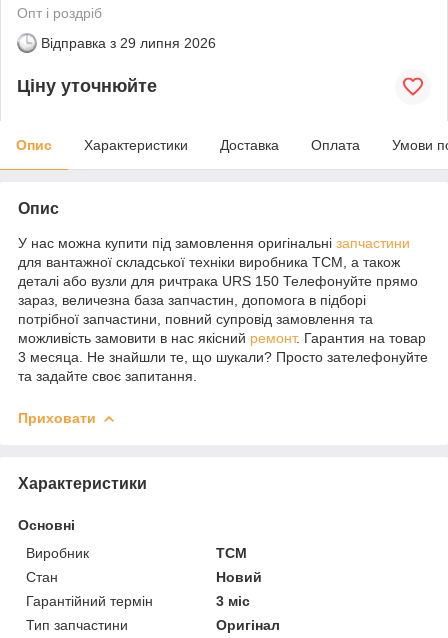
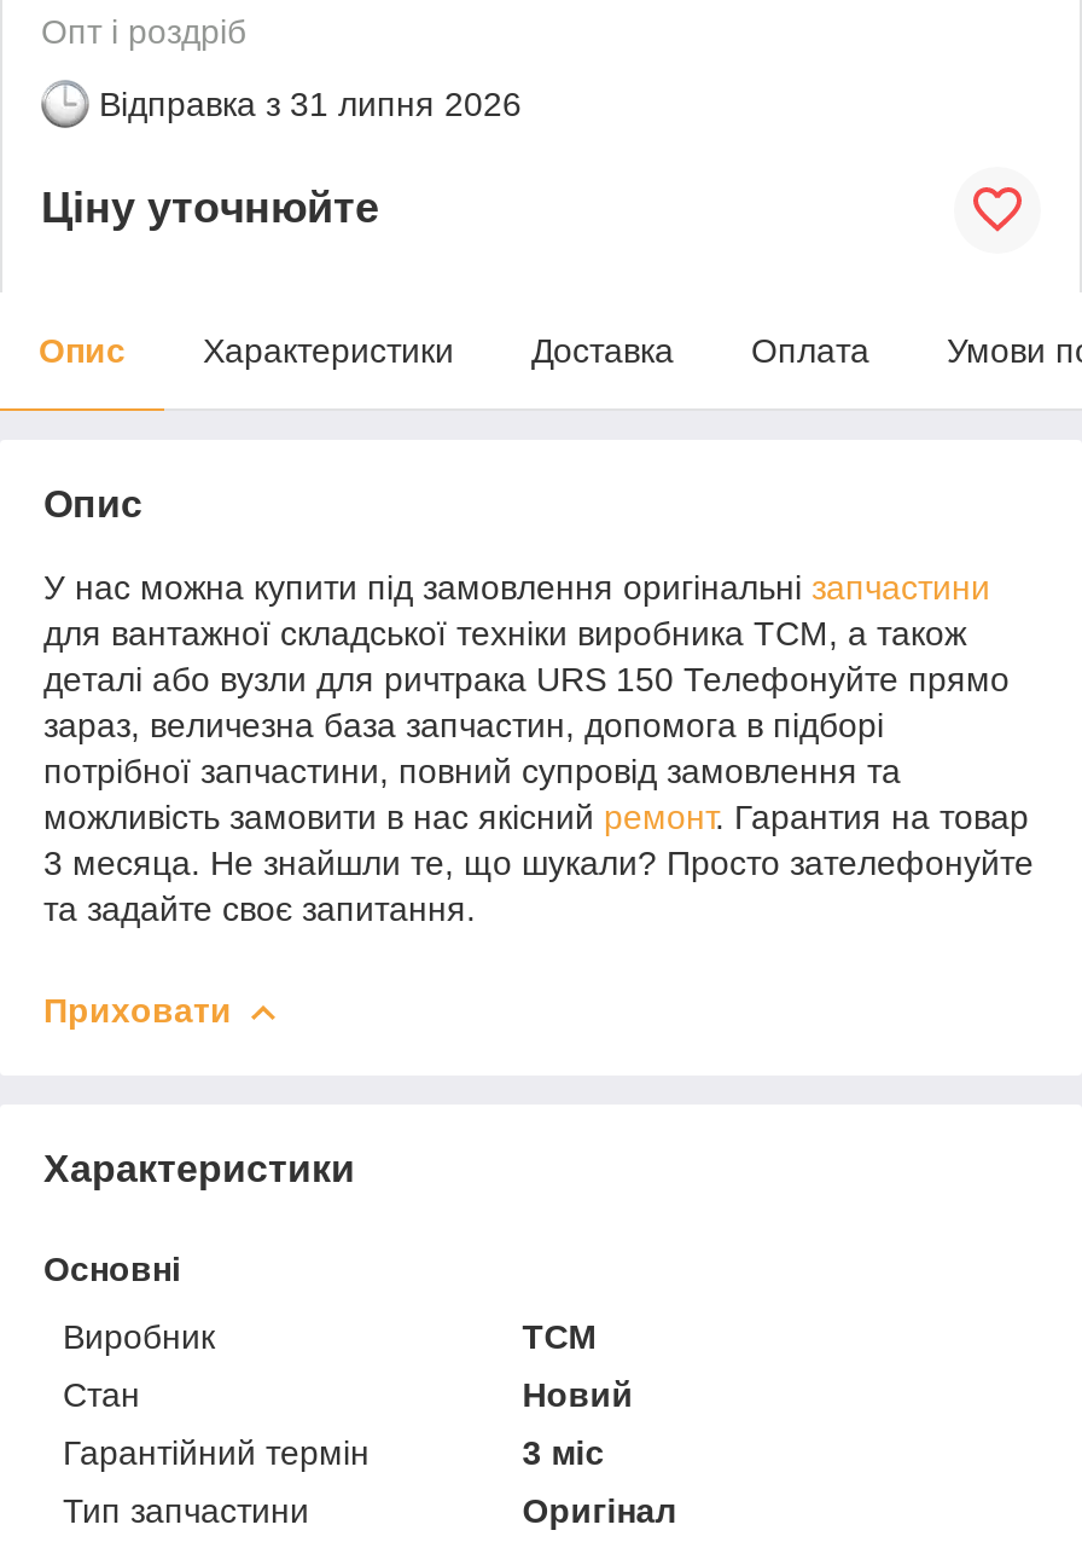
[41,35,216,51] Відправка з 29 липня 2026 -> [99,84,522,123] Відправка з 31 липня 2026

